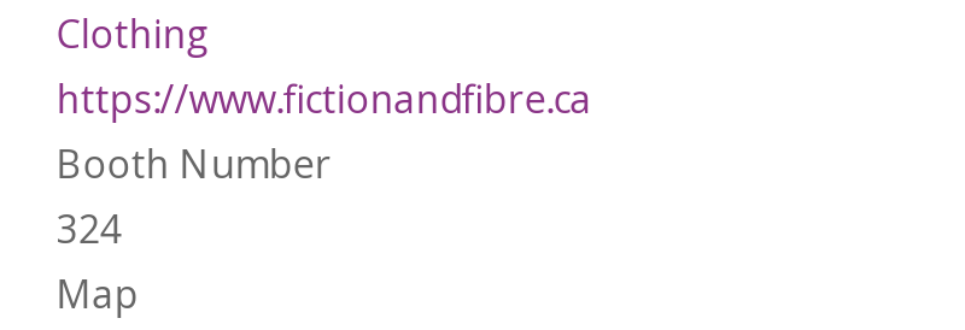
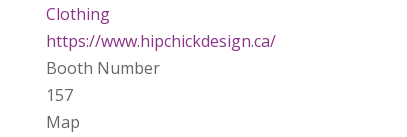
[56,72,592,125] https://www.fictionandfibre.ca -> [46,30,276,52] https://www.hipchickdesign.ca/
[56,202,121,255] 324 -> [46,84,73,106] 157

